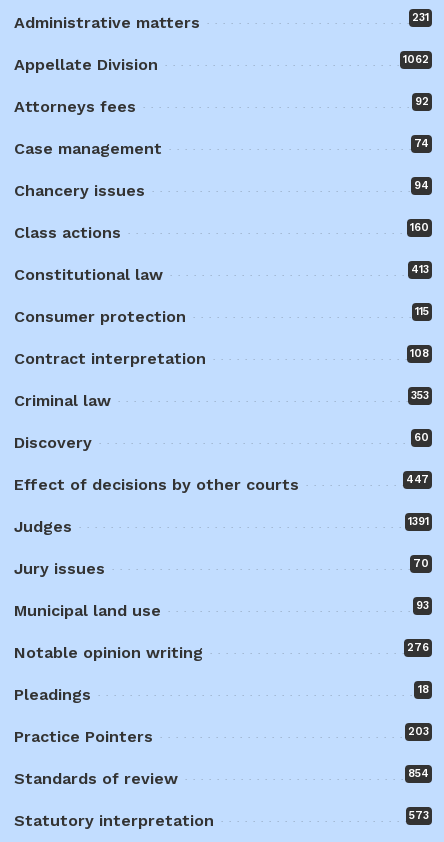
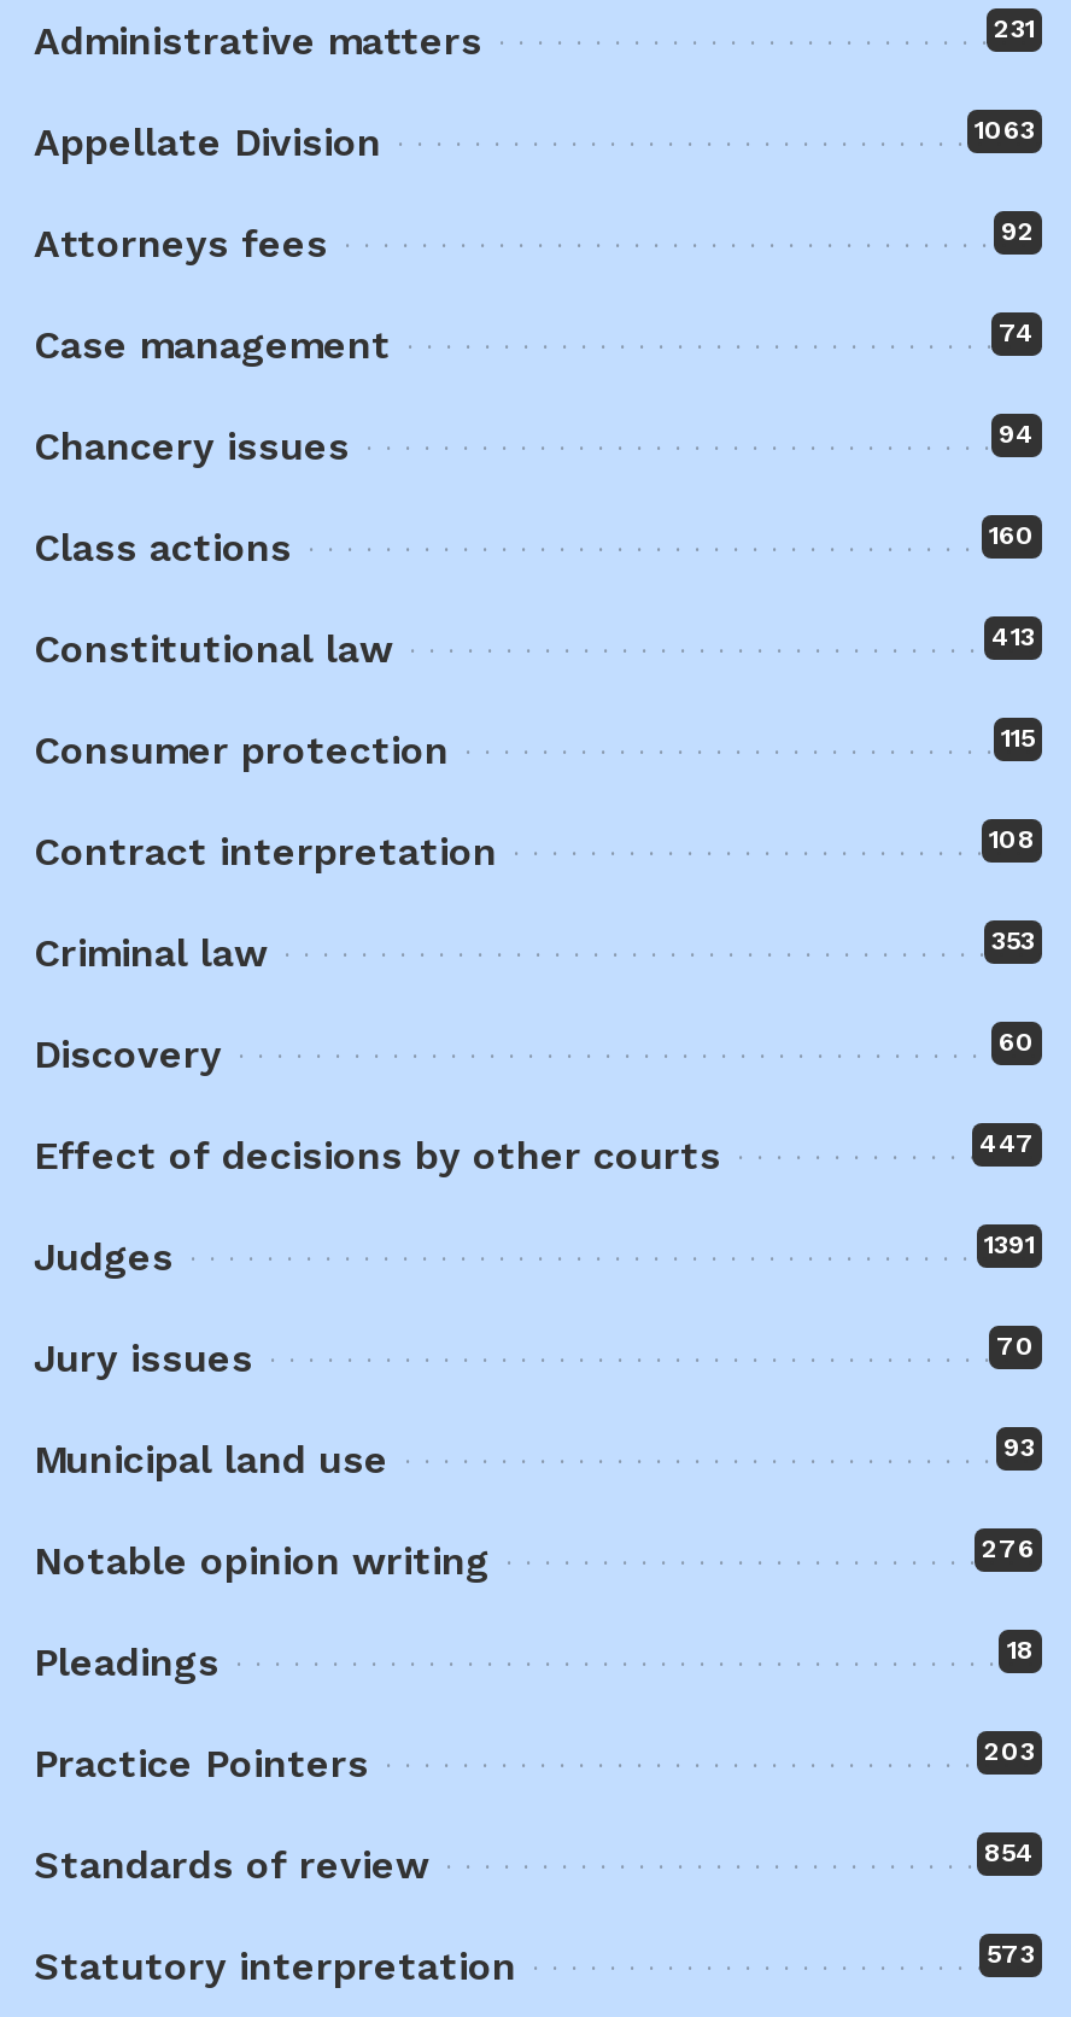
[403,53,429,66] 1062 -> [975,115,1035,146] 1063

